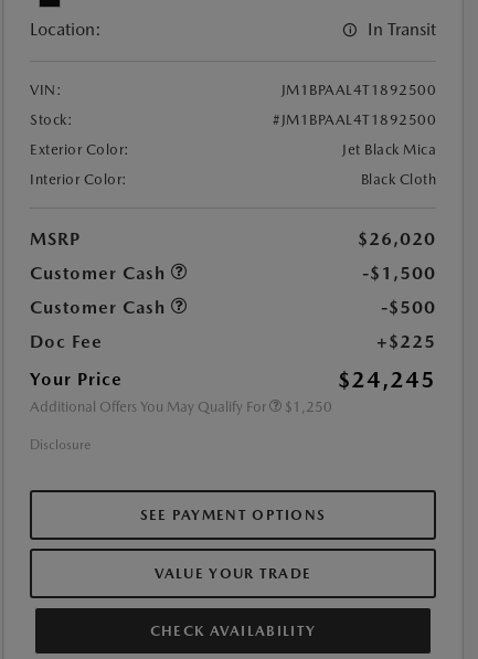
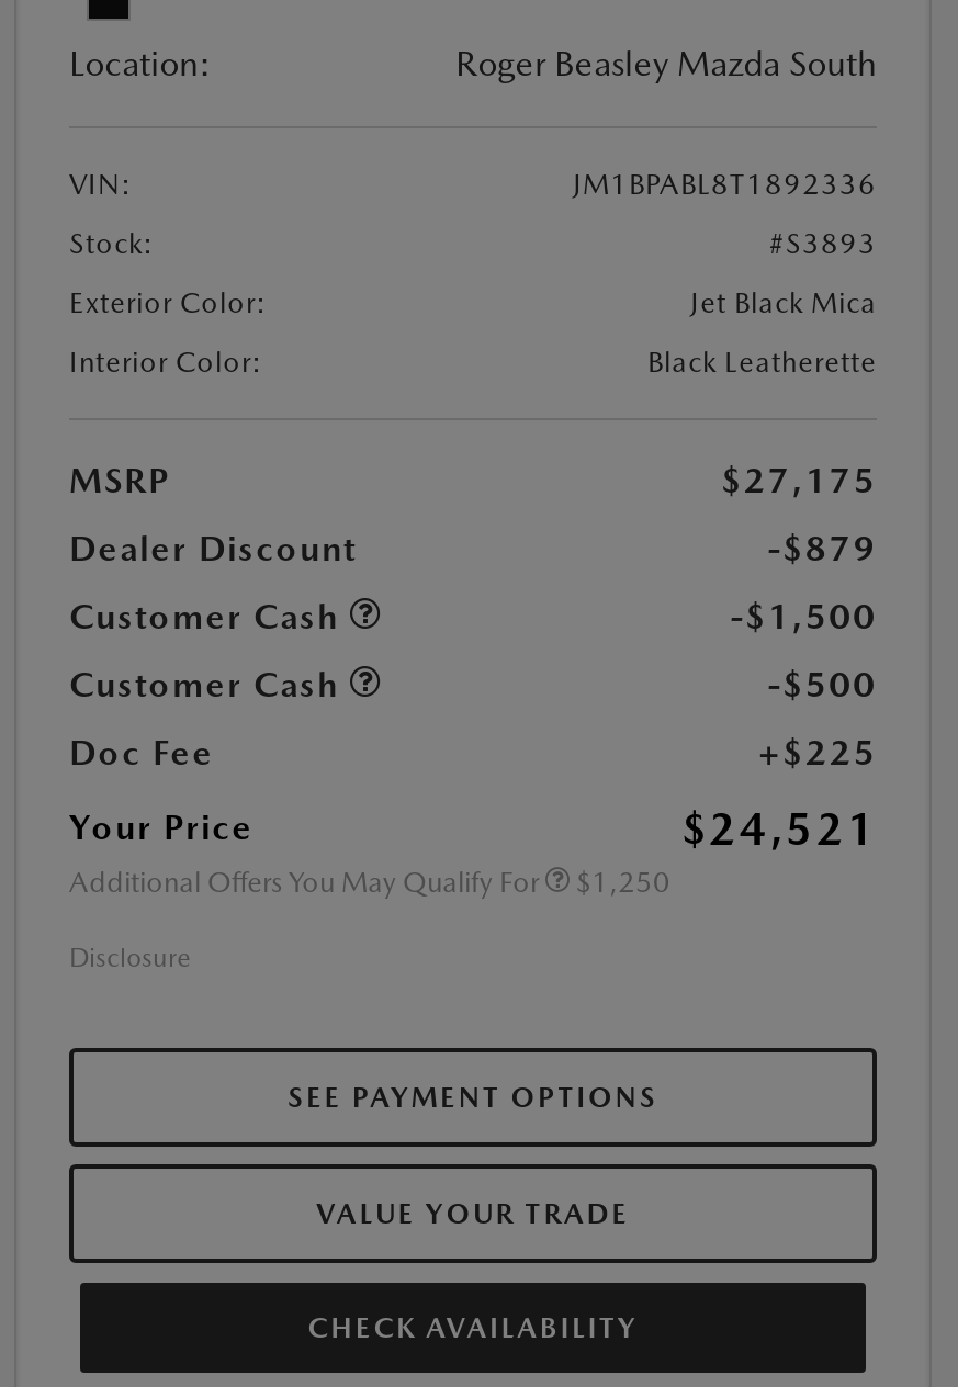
[368,19,436,40] In Transit -> [455,43,877,85] Roger Beasley Mazda South
[281,82,436,98] JM1BPAAL4T1892500 -> [573,168,877,201] JM1BPABL8T1892336
[273,112,436,128] #JM1BPAAL4T1892500 -> [769,227,877,260] #S3893
[360,171,436,188] Black Cloth -> [647,346,877,379] Black Leatherette
[358,229,436,250] $26,020 -> [69,460,877,570] $27,175 | Dealer Discount | -$879
[338,367,436,393] $24,245 -> [681,802,877,855] $24,521

